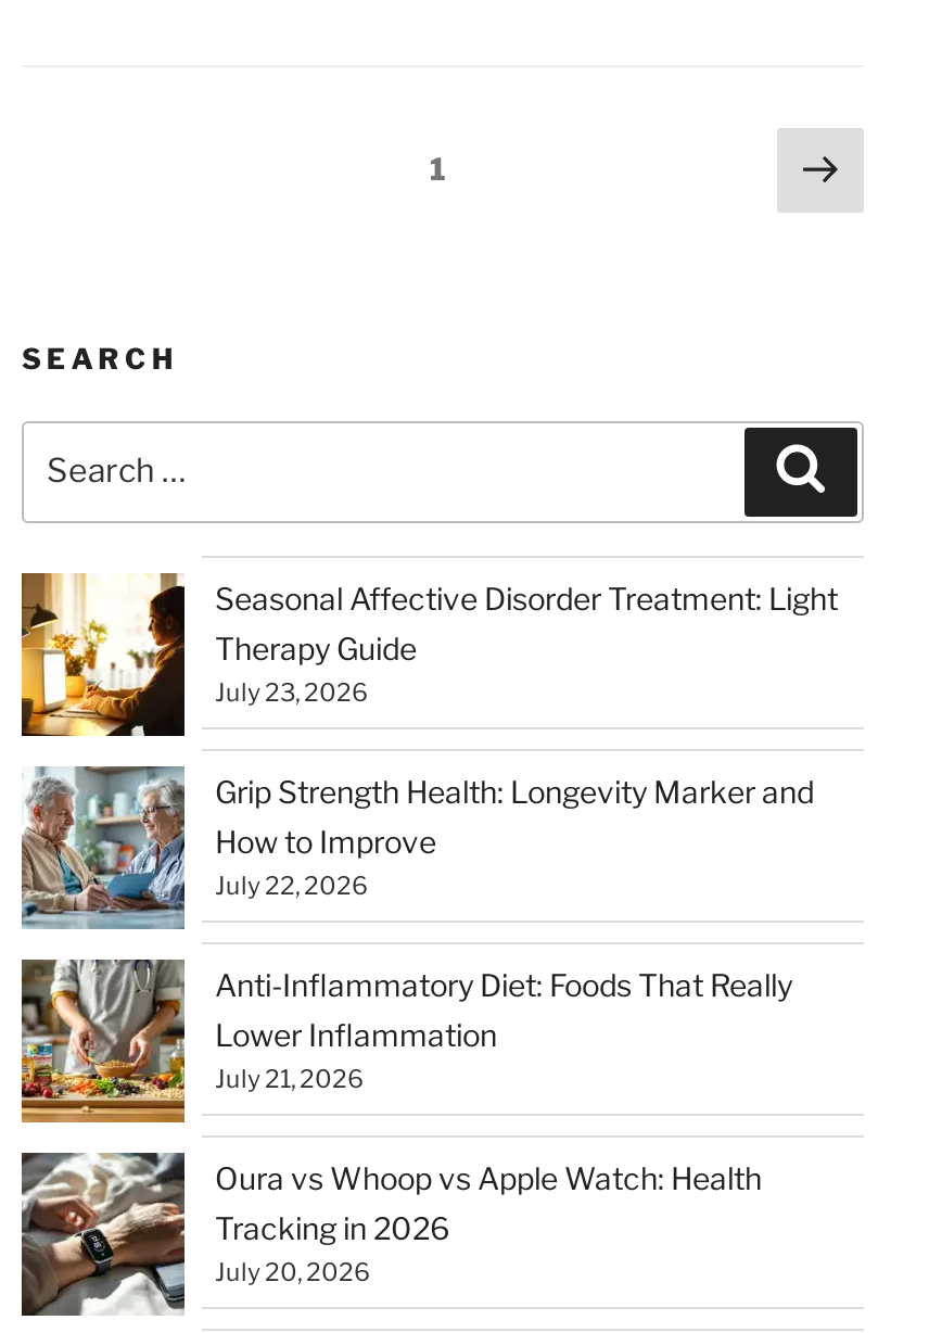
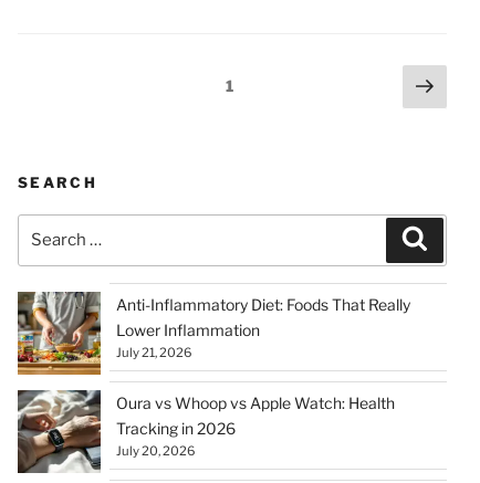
[20,573,838,900] [image] | Seasonal Affective Disorder Treatment: Light | Therapy Guide | July 23, 2026 | Grip Strength Health: Longevity Marker and | How to Improve | July 22, 2026 -> none
[20,764,184,931] [image] -> none

